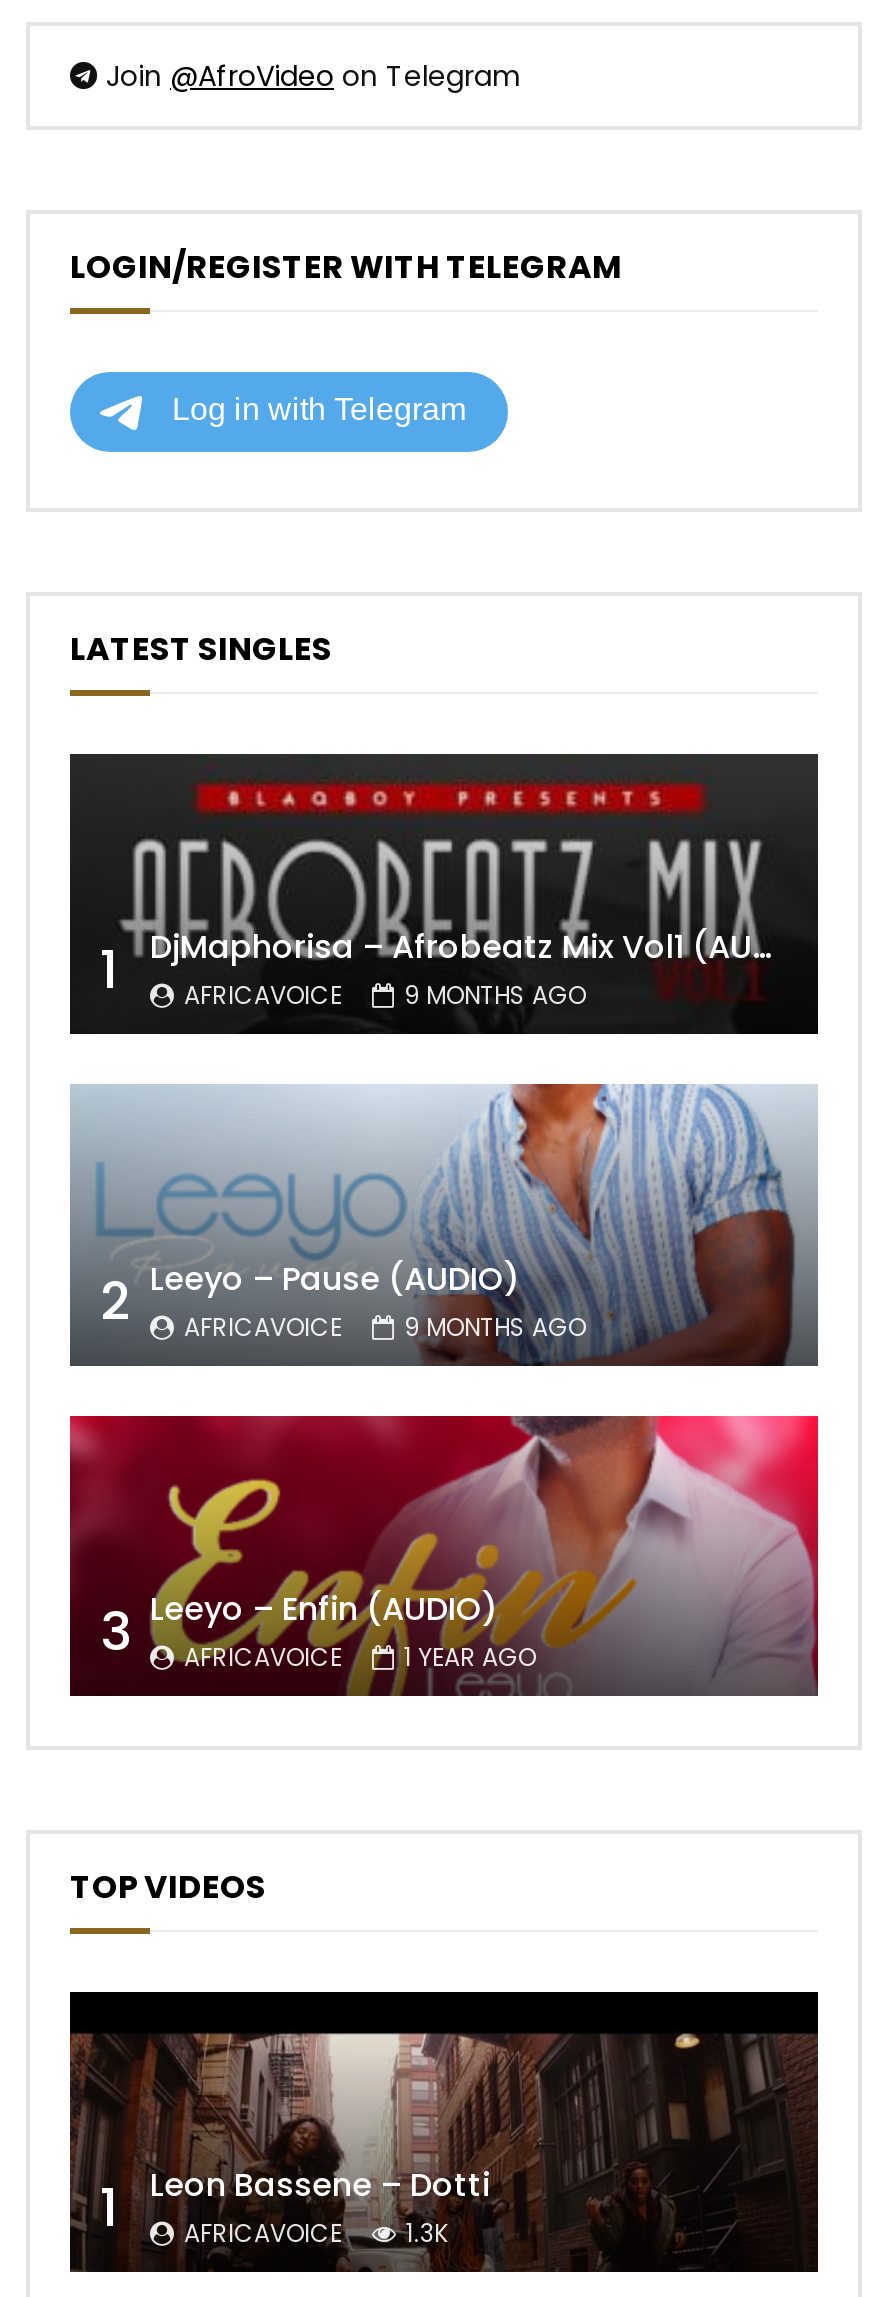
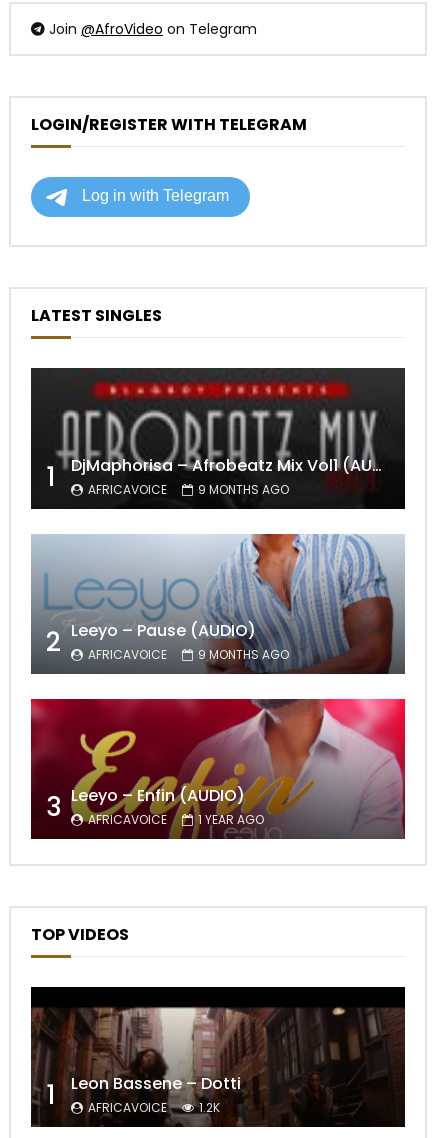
[100,2162,490,2250] 1 Leon Bassene – Dotti AFRICAVOICE 1.3K -> [46,1072,241,1116] 1 Leon Bassene – Dotti AFRICAVOICE 1.2K

